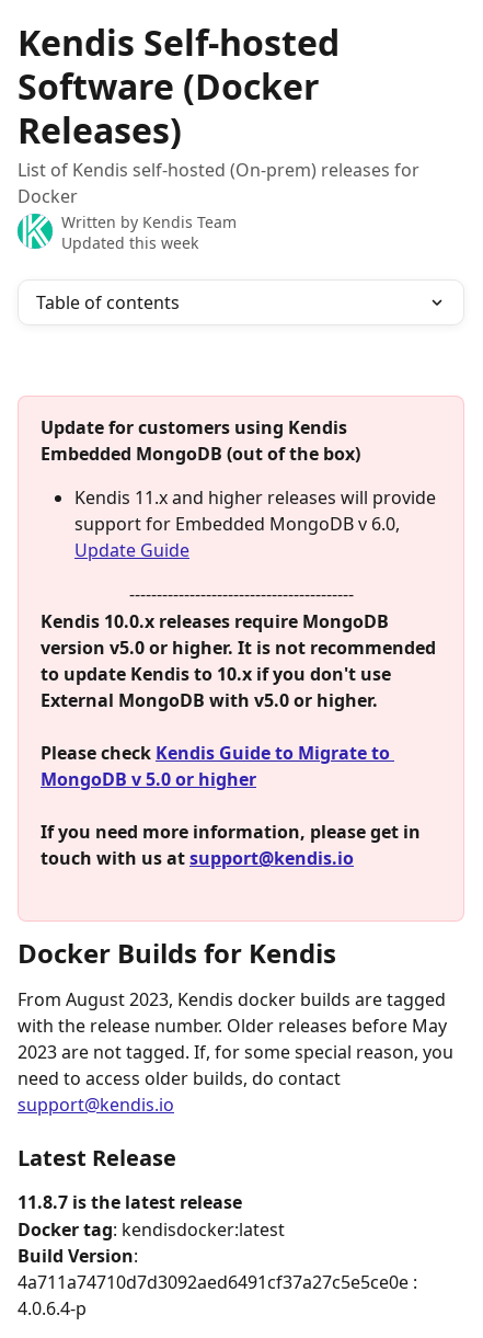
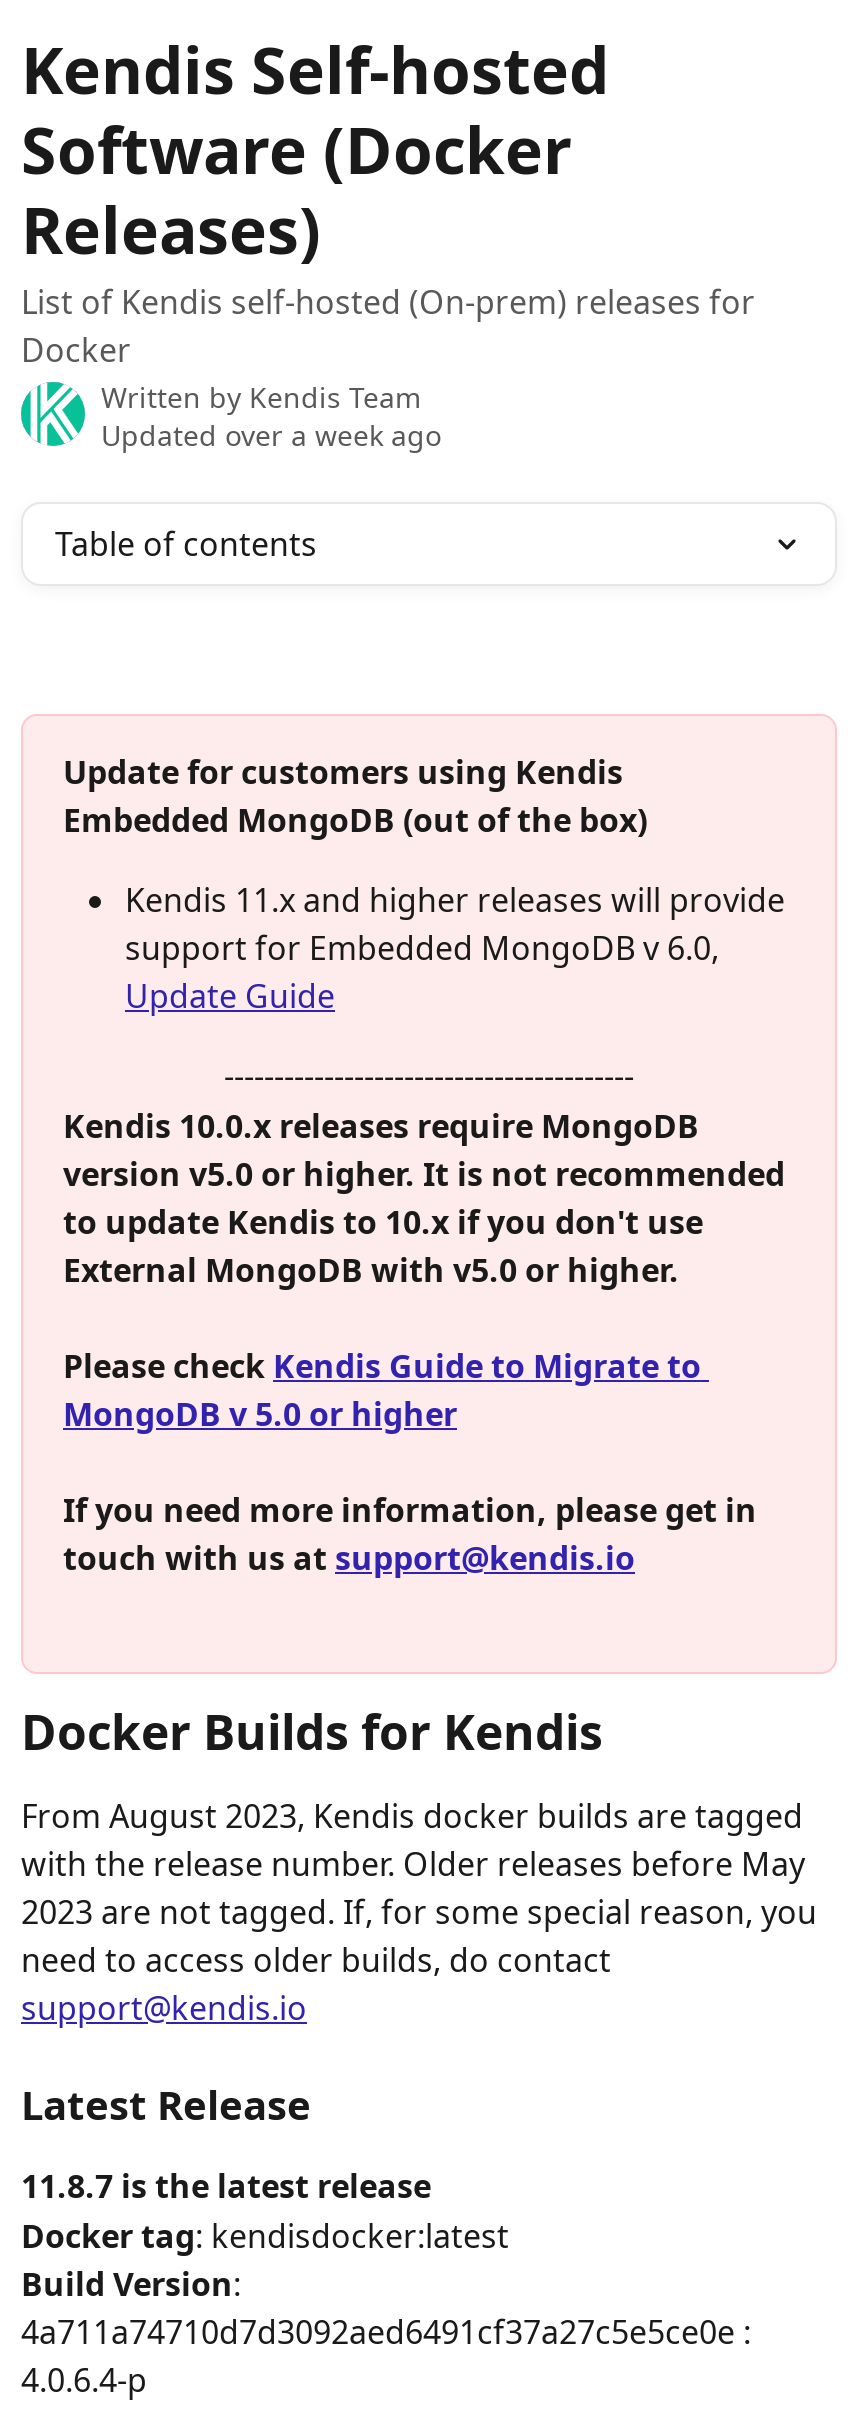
[61,232,198,253] Updated this week -> [101,416,441,454] Updated over a week ago

